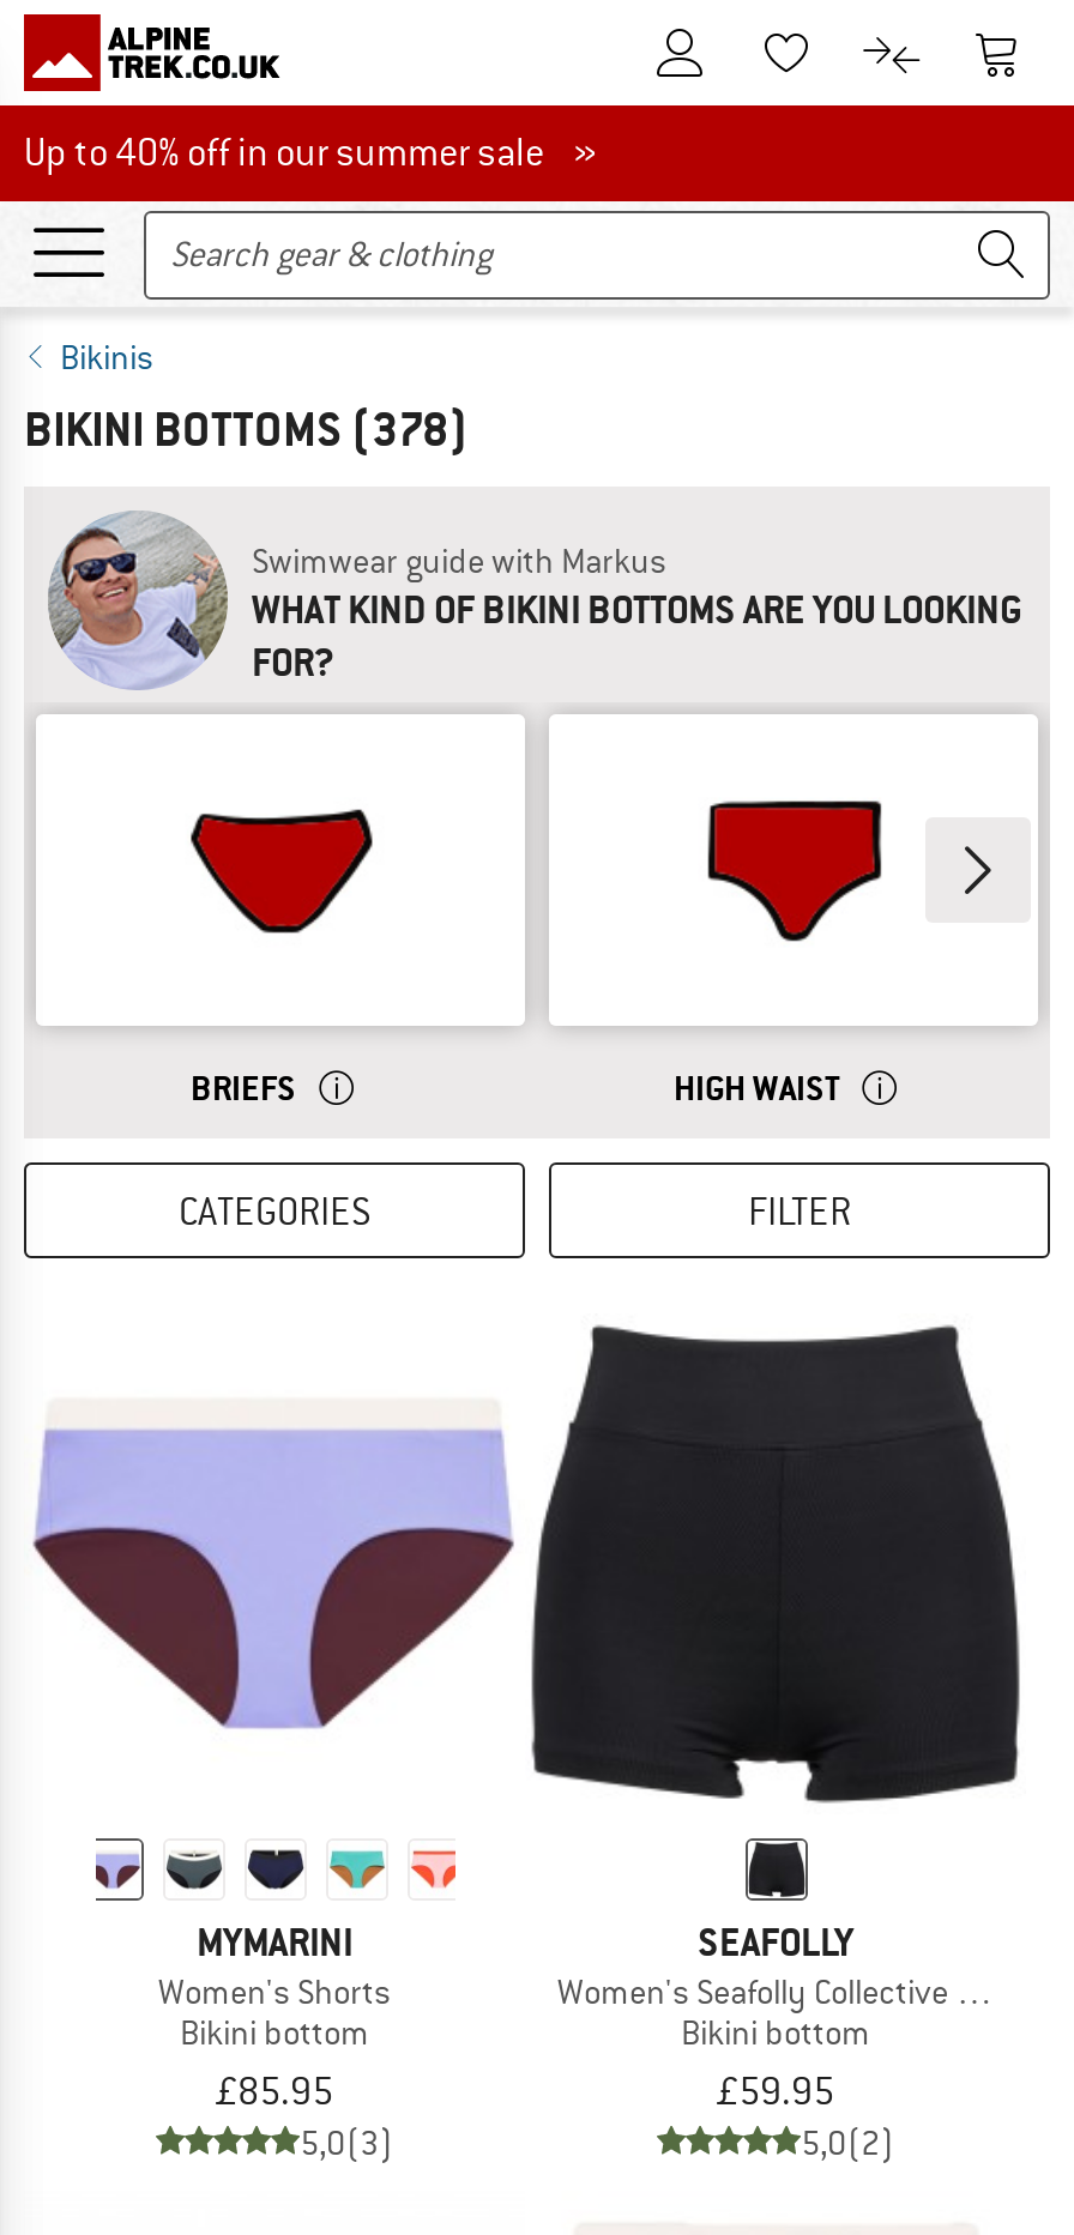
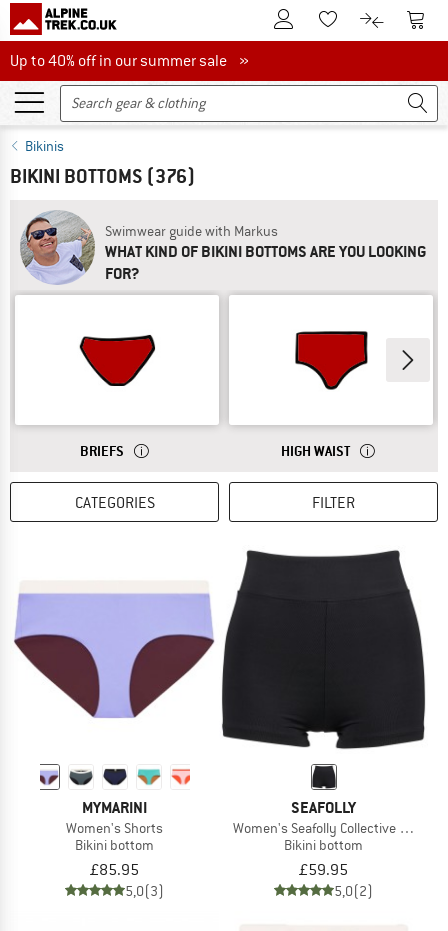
[24,400,470,460] BIKINI BOTTOMS (378) -> [10,164,196,189] BIKINI BOTTOMS (376)

